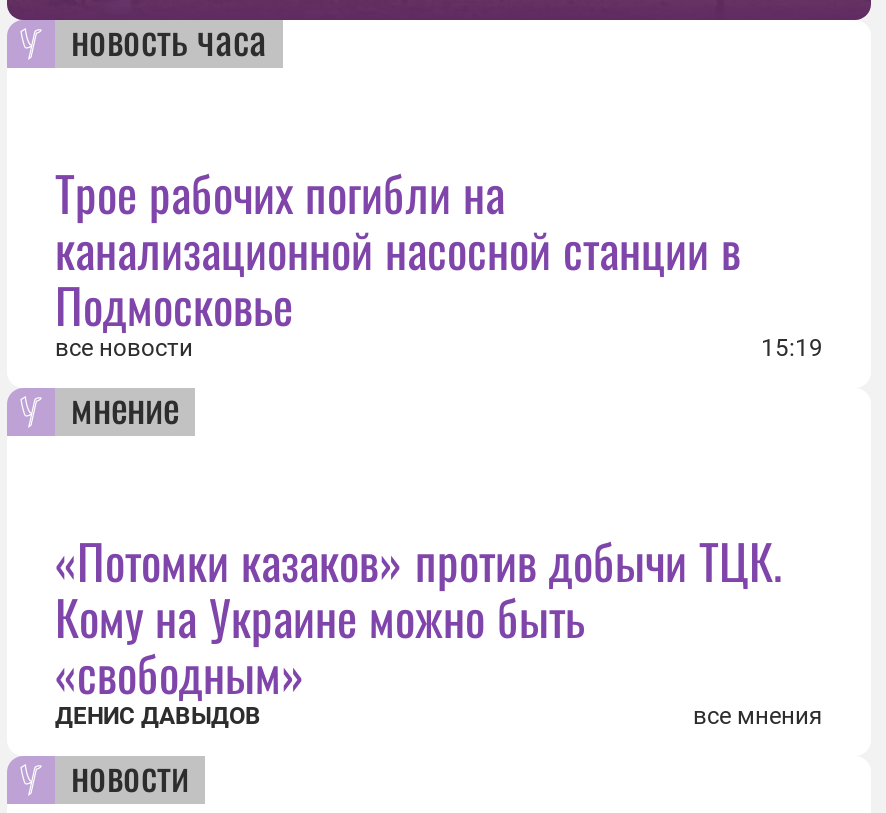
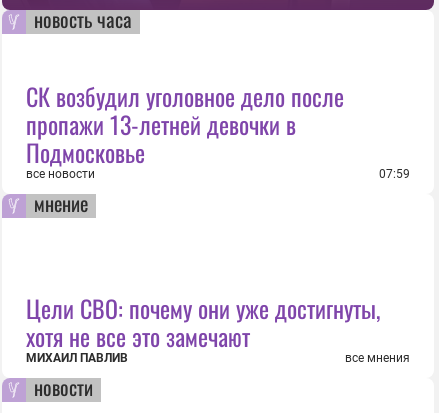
[55,155,741,283] Трое рабочих погибли на | канализационной насосной станции в -> [26,78,344,142] СК возбудил уголовное дело после | пропажи 13-летней девочки в
[761,333,823,361] 15:19 -> [379,167,410,181] 07:59
[55,523,783,729] «Потомки казаков» против добычи ТЦК. | Кому на Украине можно быть | «свободным» | ДЕНИС ДАВЫДОВ -> [26,290,380,365] Цели СВО: почему они уже достигнуты, | хотя не все это замечают | МИХАИЛ ПАВЛИВ

